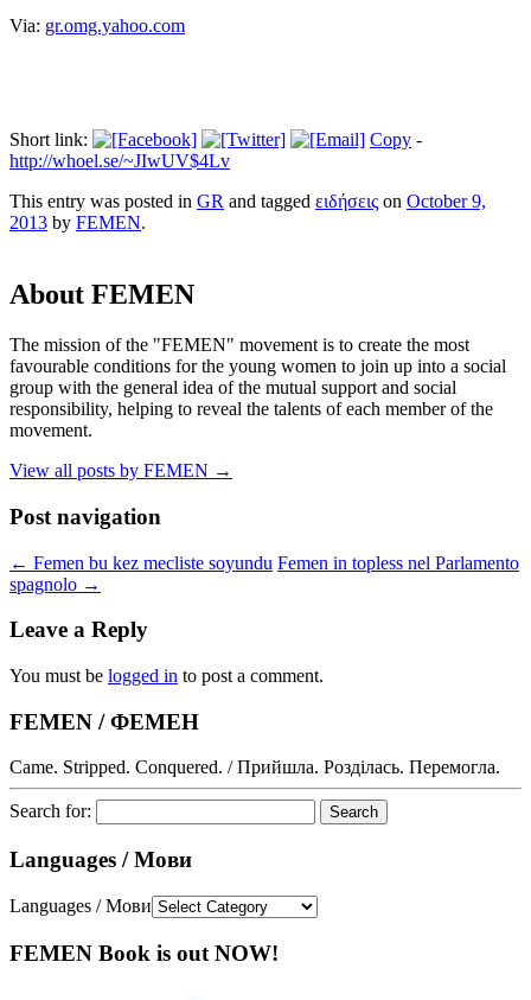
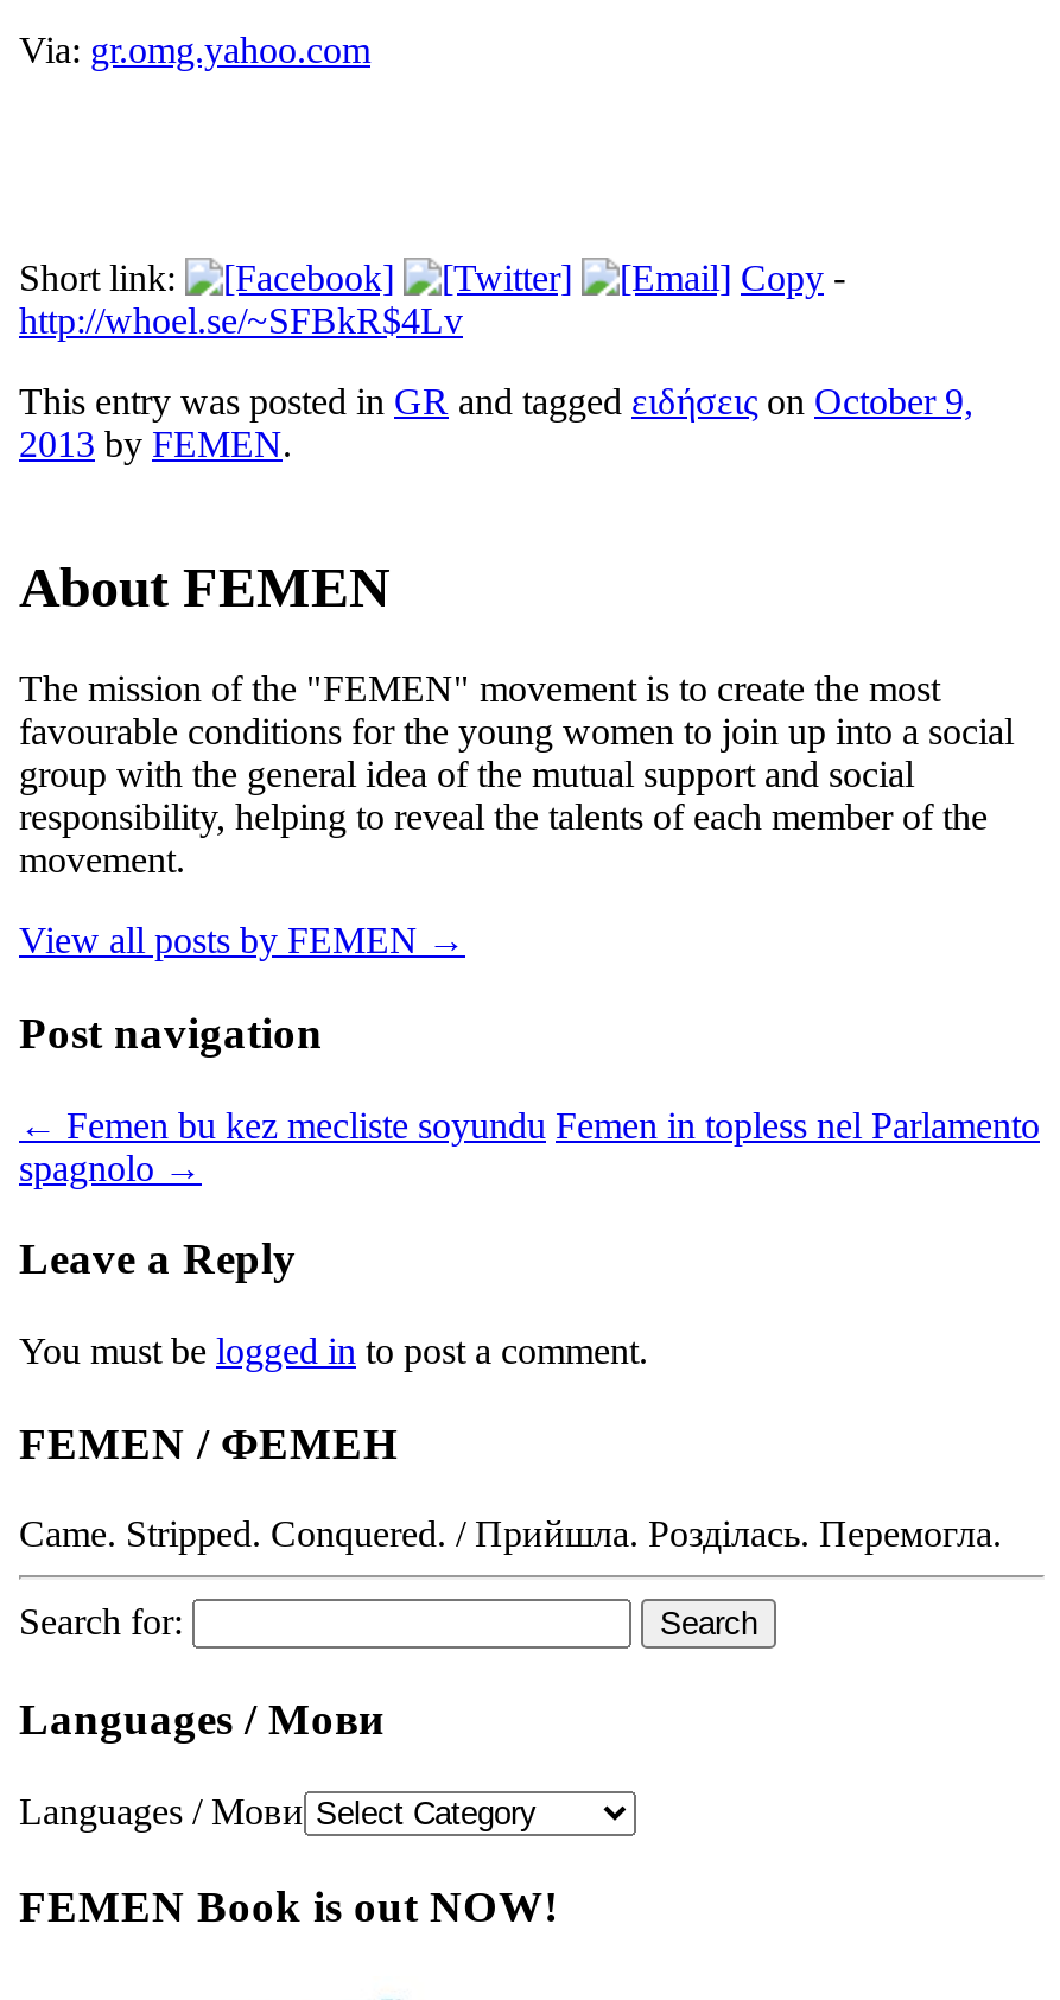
[9,151,230,171] http://whoel.se/~JIwUV$4Lv -> [19,301,463,341] http://whoel.se/~SFBkR$4Lv

